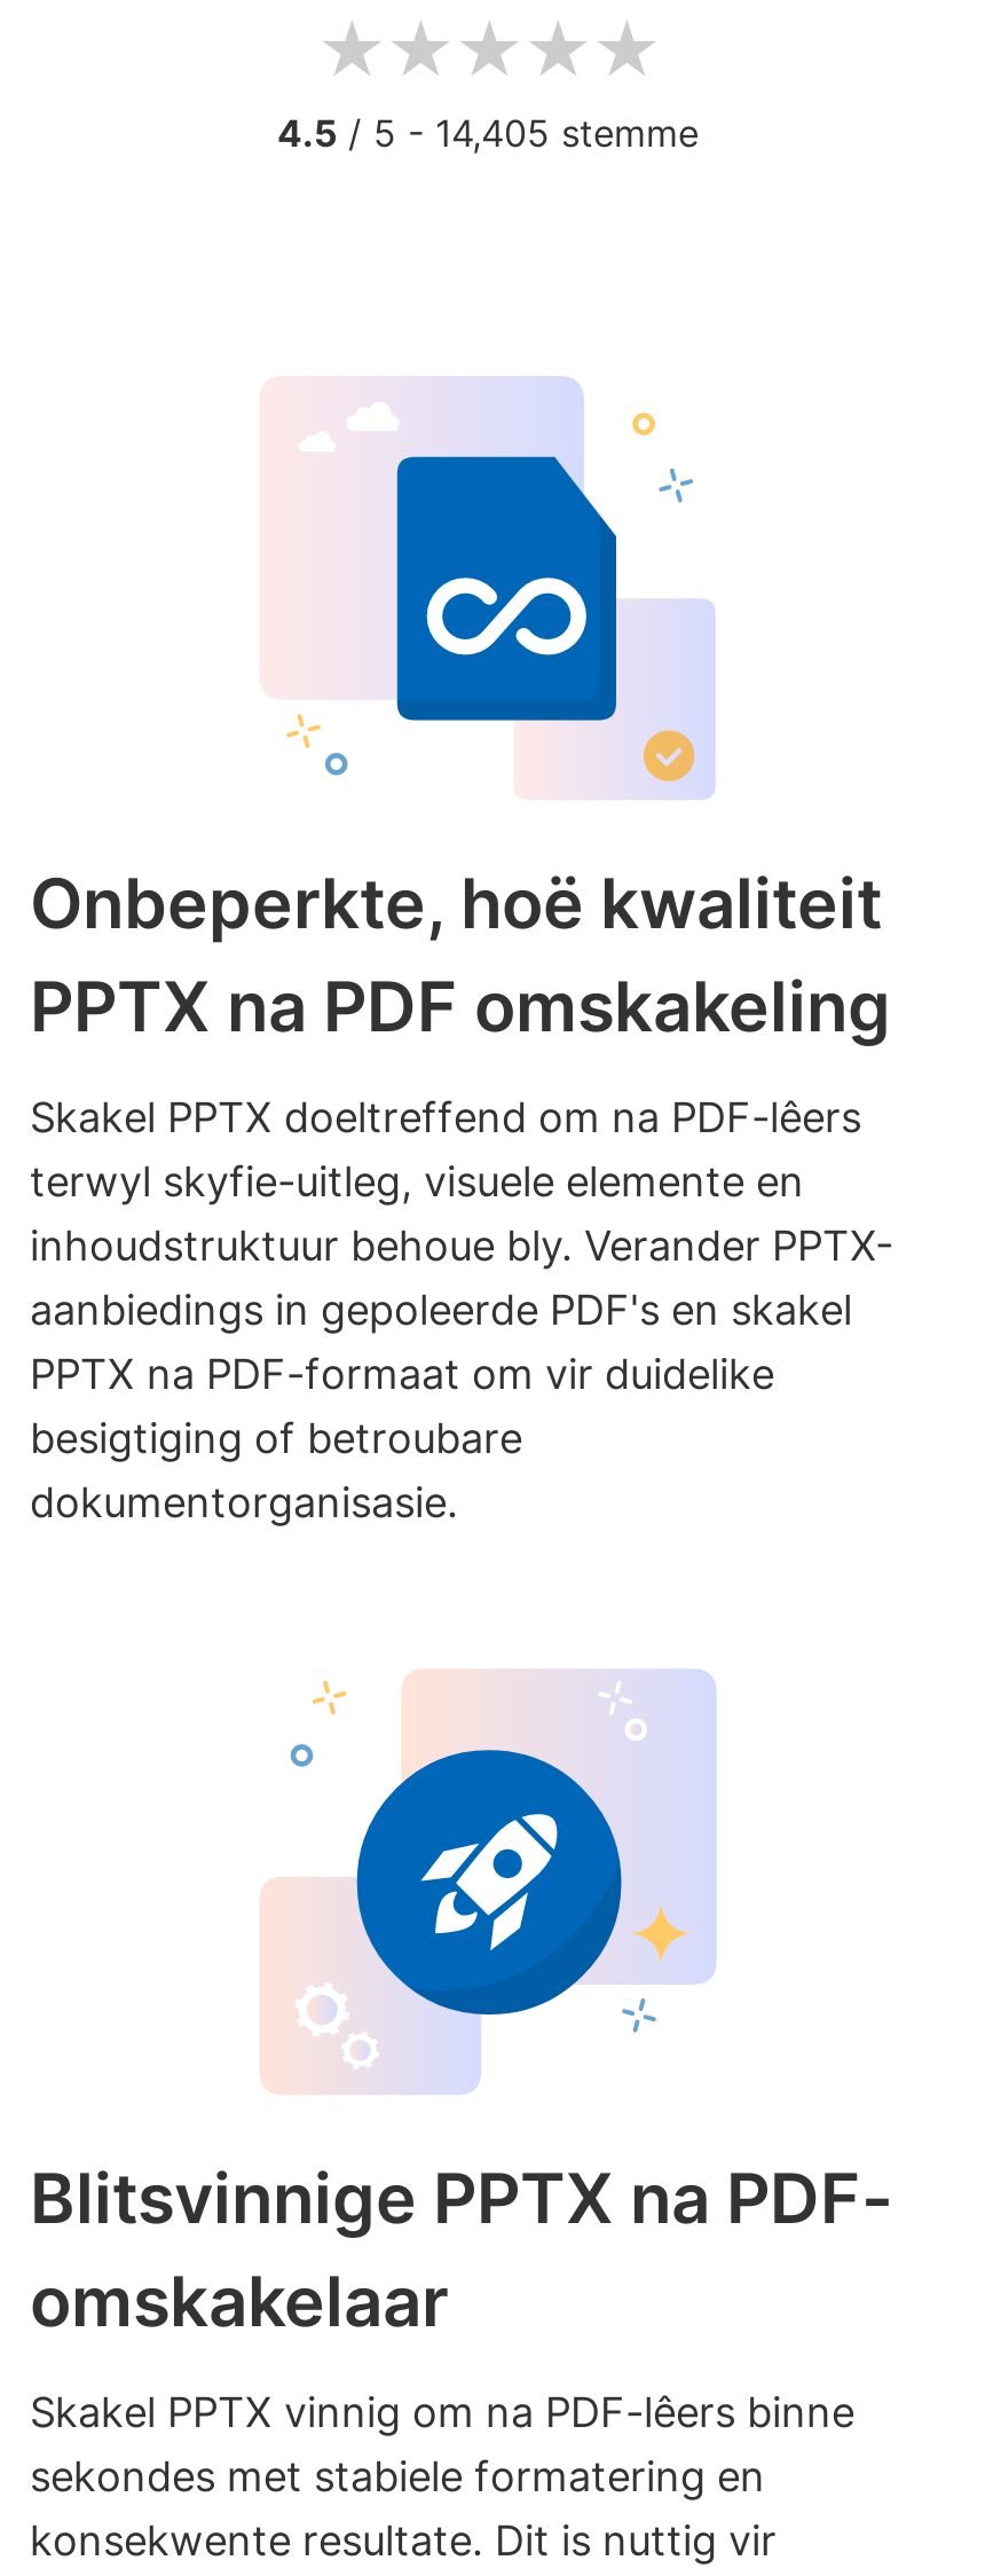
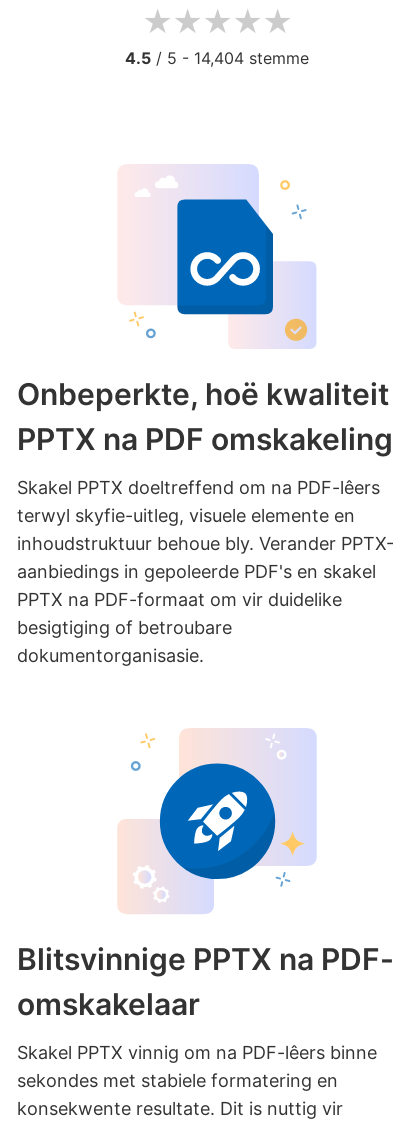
[277,110,699,156] 4.5 / 5 - 14,405 stemme -> [125,48,309,68] 4.5 / 5 - 14,404 stemme

